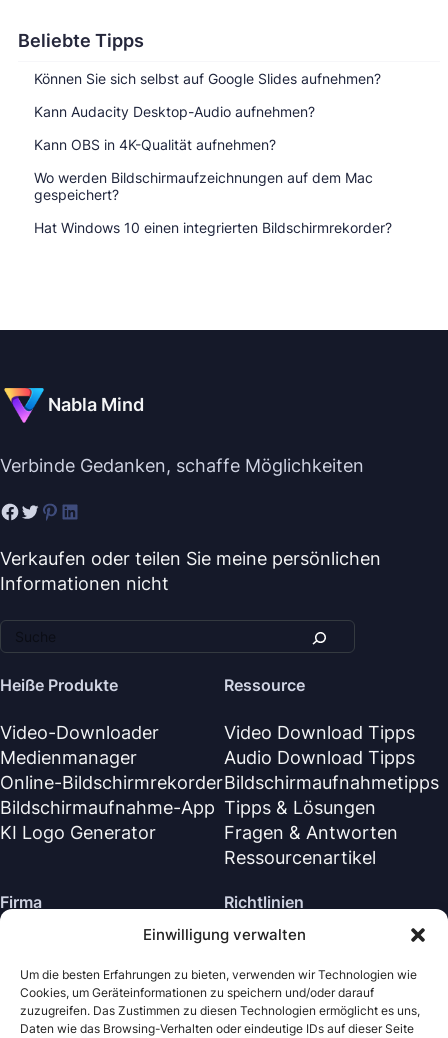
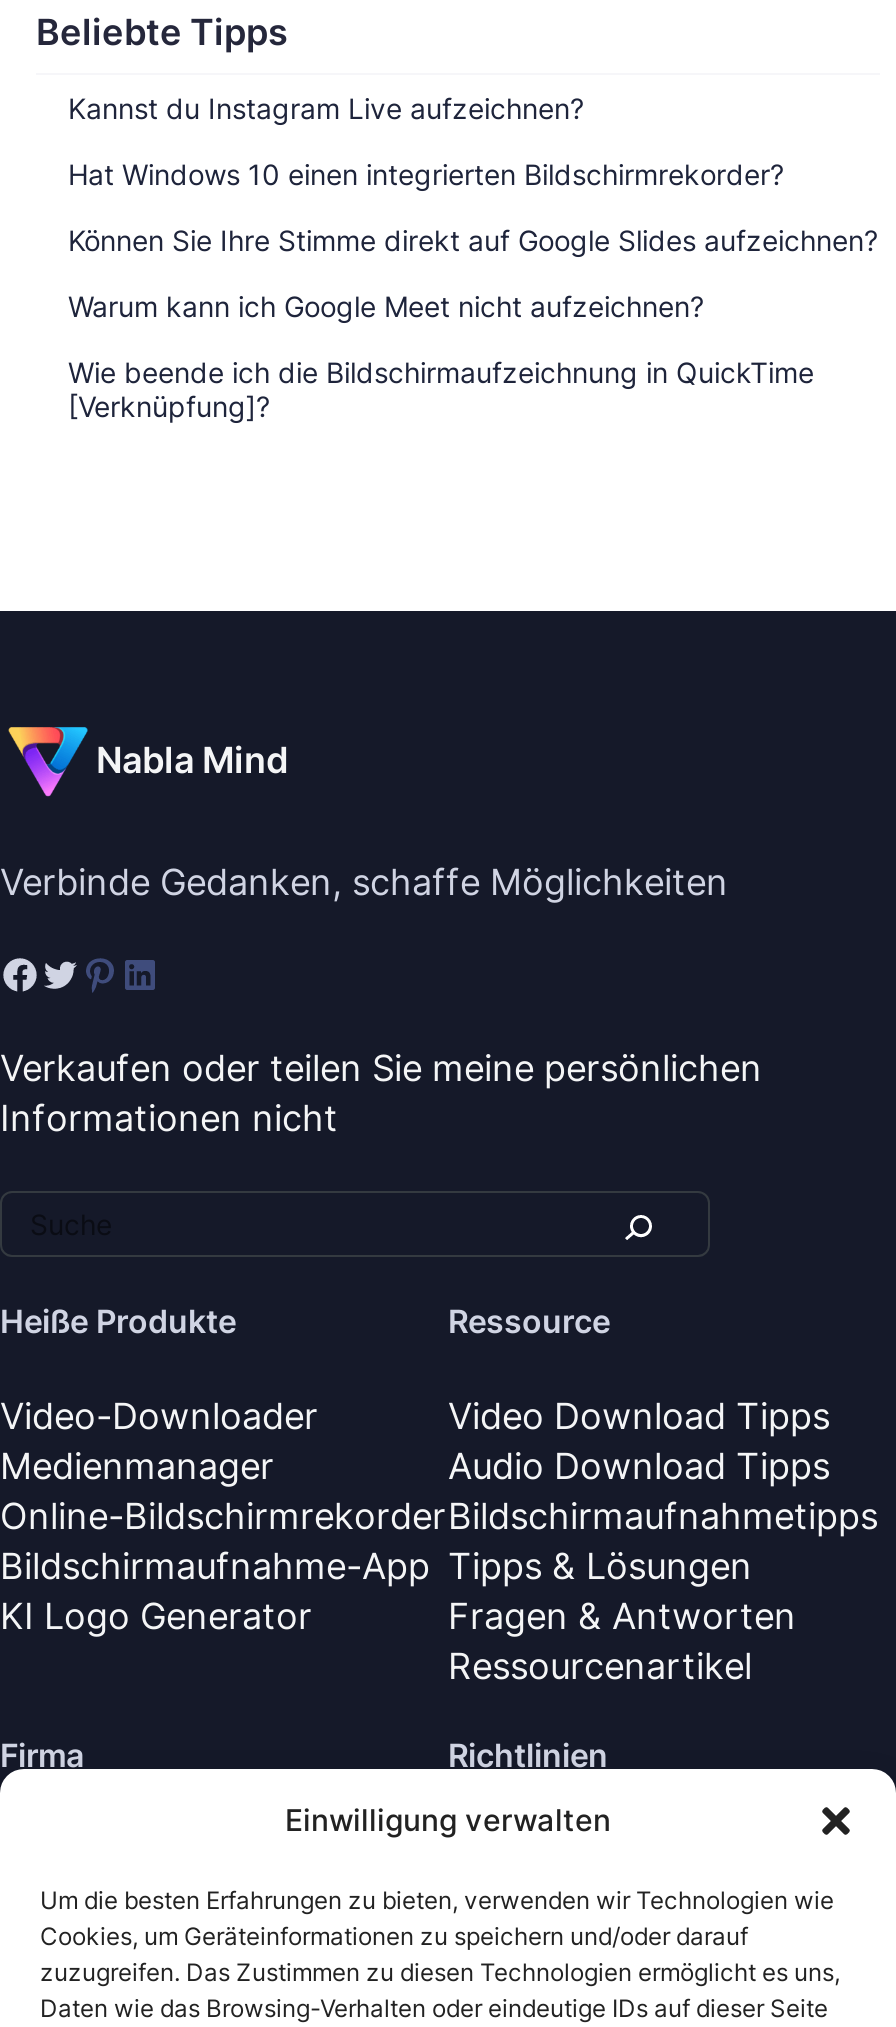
[34,70,381,203] Können Sie sich selbst auf Google Slides aufnehmen? | Kann Audacity Desktop-Audio aufnehmen? | Kann OBS in 4K-Qualität aufnehmen? | Wo werden Bildschirmaufzeichnungen auf dem Mac | gespeichert? -> [68,91,584,125] Kannst du Instagram Live aufzeichnen?
moved [34,219,392,236] -> [68,157,784,191]: Hat Windows 10 einen integrierten Bildschirmrekorder?
none -> [68,223,878,423] Können Sie Ihre Stimme direkt auf Google Slides aufzeichnen? | Warum kann ich Google Meet nicht aufzeichnen? | Wie beende ich die Bildschirmaufzeichnung in QuickTime | [Verknüpfung]?

